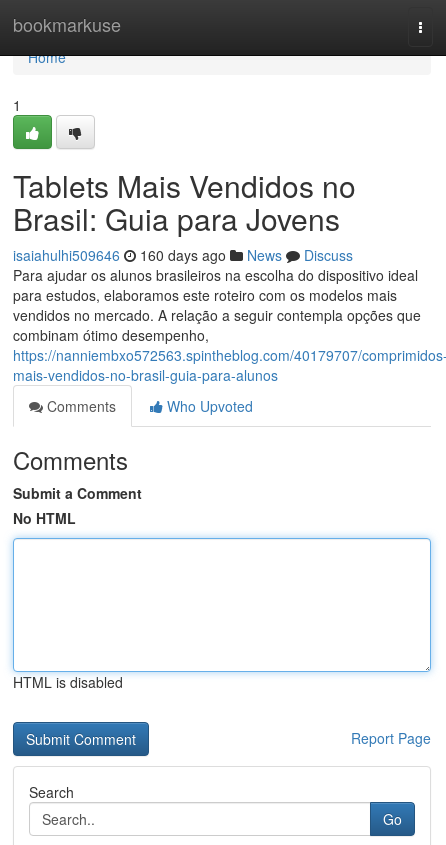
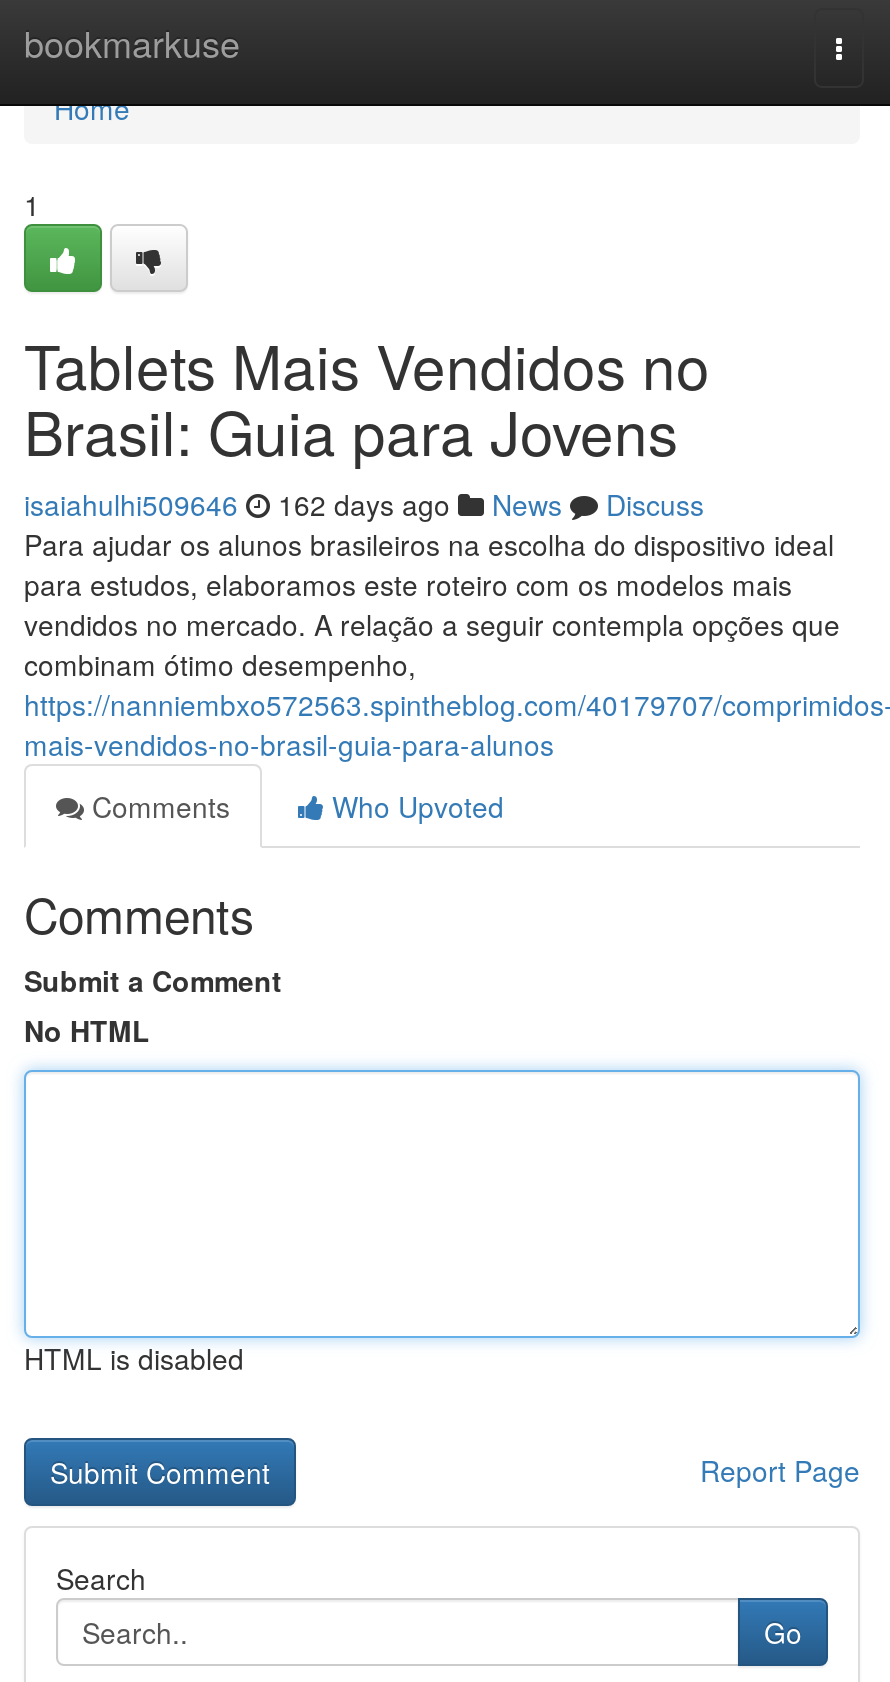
[13,245,353,265] isaiahulhi509646 160 days ago News Discuss -> [24,484,704,524] isaiahulhi509646 162 days ago News Discuss

